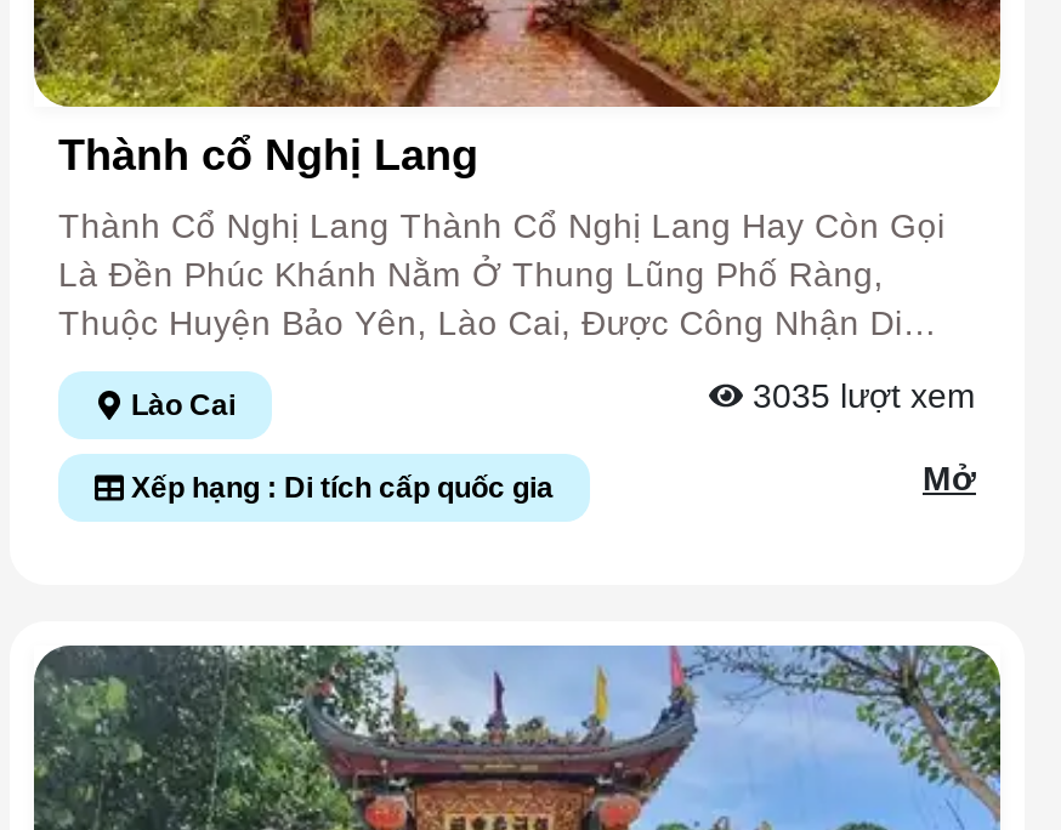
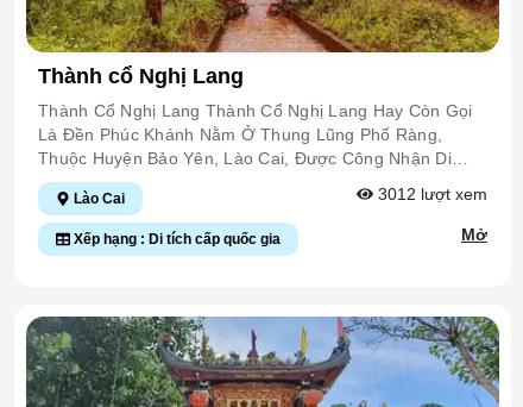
[743,376,976,415] 3035 lượt xem -> [373,184,487,203] 3012 lượt xem

